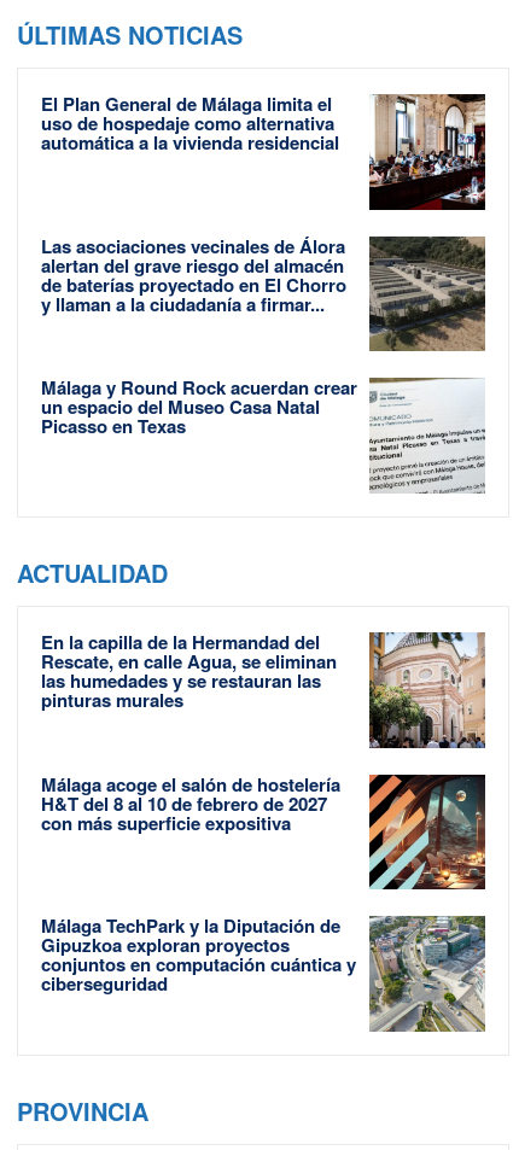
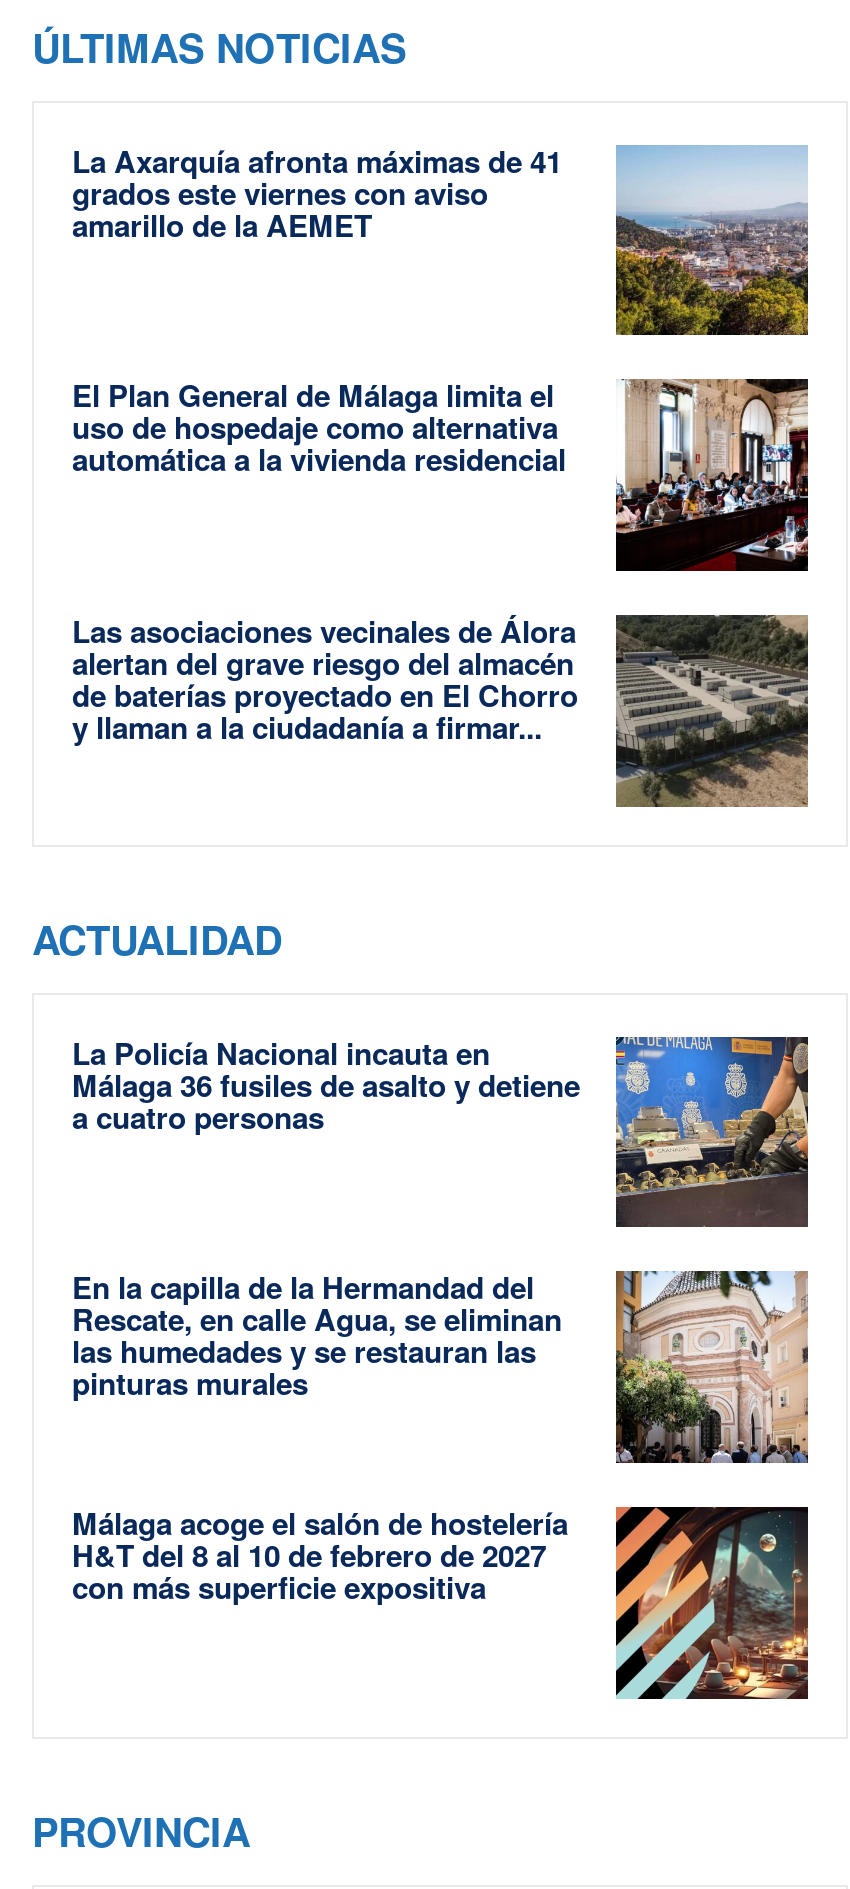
none -> [72,138,810,338] [image] | La Axarquía afronta máximas de 41 | grados este viernes con aviso | amarillo de la AEMET
moved [41,91,488,317] -> [72,374,812,749]: [image] | El Plan General de Málaga limita el | uso de hospedaje como alternativa | automática a la vivienda residencial | Las asociaciones vecinales de Álora | alertan del grave riesgo del almacén | de baterías proyectado en El Chorro | y llaman a la ciudadanía a firmar...
[41,375,485,494] [image] | Málaga y Round Rock acuerdan crear | un espacio del Museo Casa Natal | Picasso en Texas -> none
none -> [72,1030,810,1228] [image] | La Policía Nacional incauta en | Málaga 36 fusiles de asalto y detiene | a cuatro personas
moved [41,629,488,836] -> [72,1266,812,1609]: [image] | En la capilla de la Hermandad del | Rescate, en calle Agua, se eliminan | las humedades y se restauran las | pinturas murales | Málaga acoge el salón de hostelería | H&T del 8 al 10 de febrero de 2027 | con más superficie expositiva
[41,913,486,1032] [image] | Málaga TechPark y la Diputación de | Gipuzkoa exploran proyectos | conjuntos en computación cuántica y | ciberseguridad -> none

